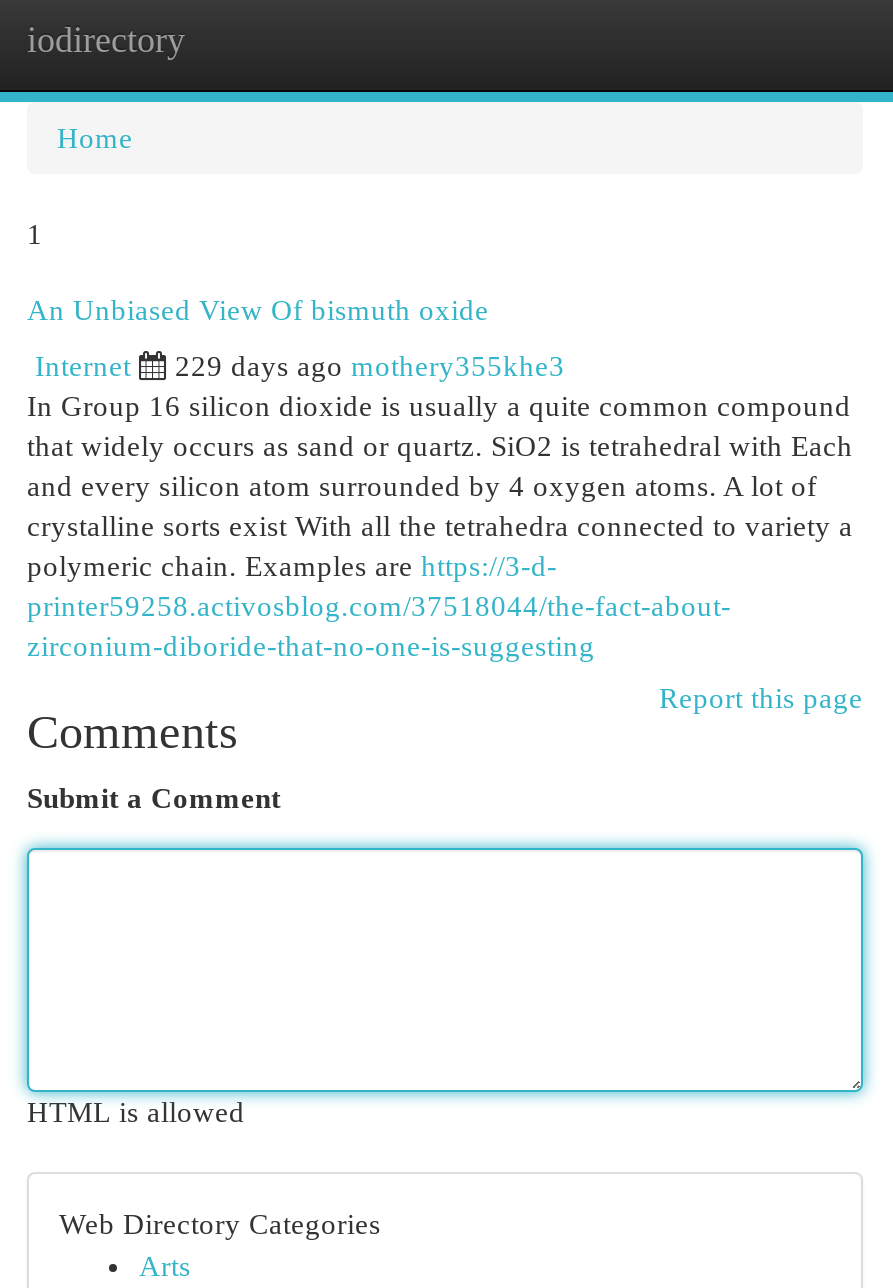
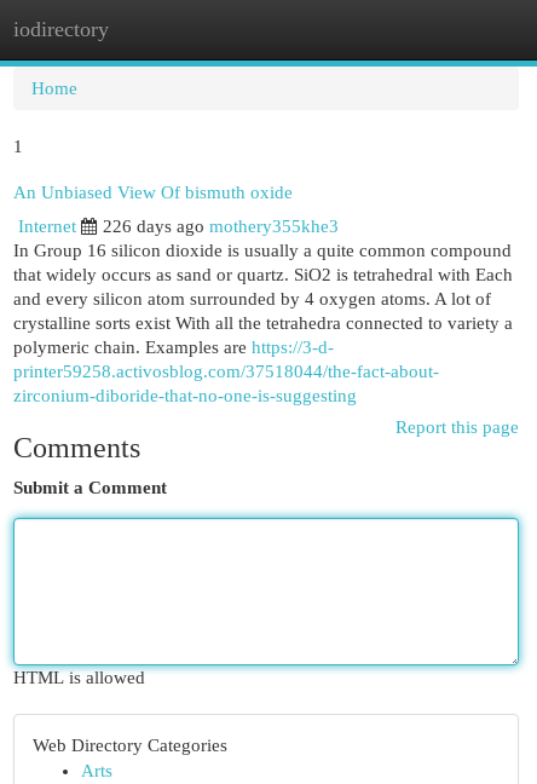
[175,350,565,382] 229 days ago mothery355khe3 -> [103,217,339,236] 226 days ago mothery355khe3

